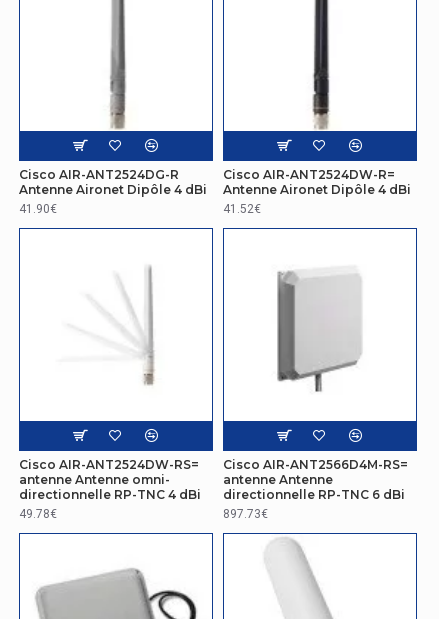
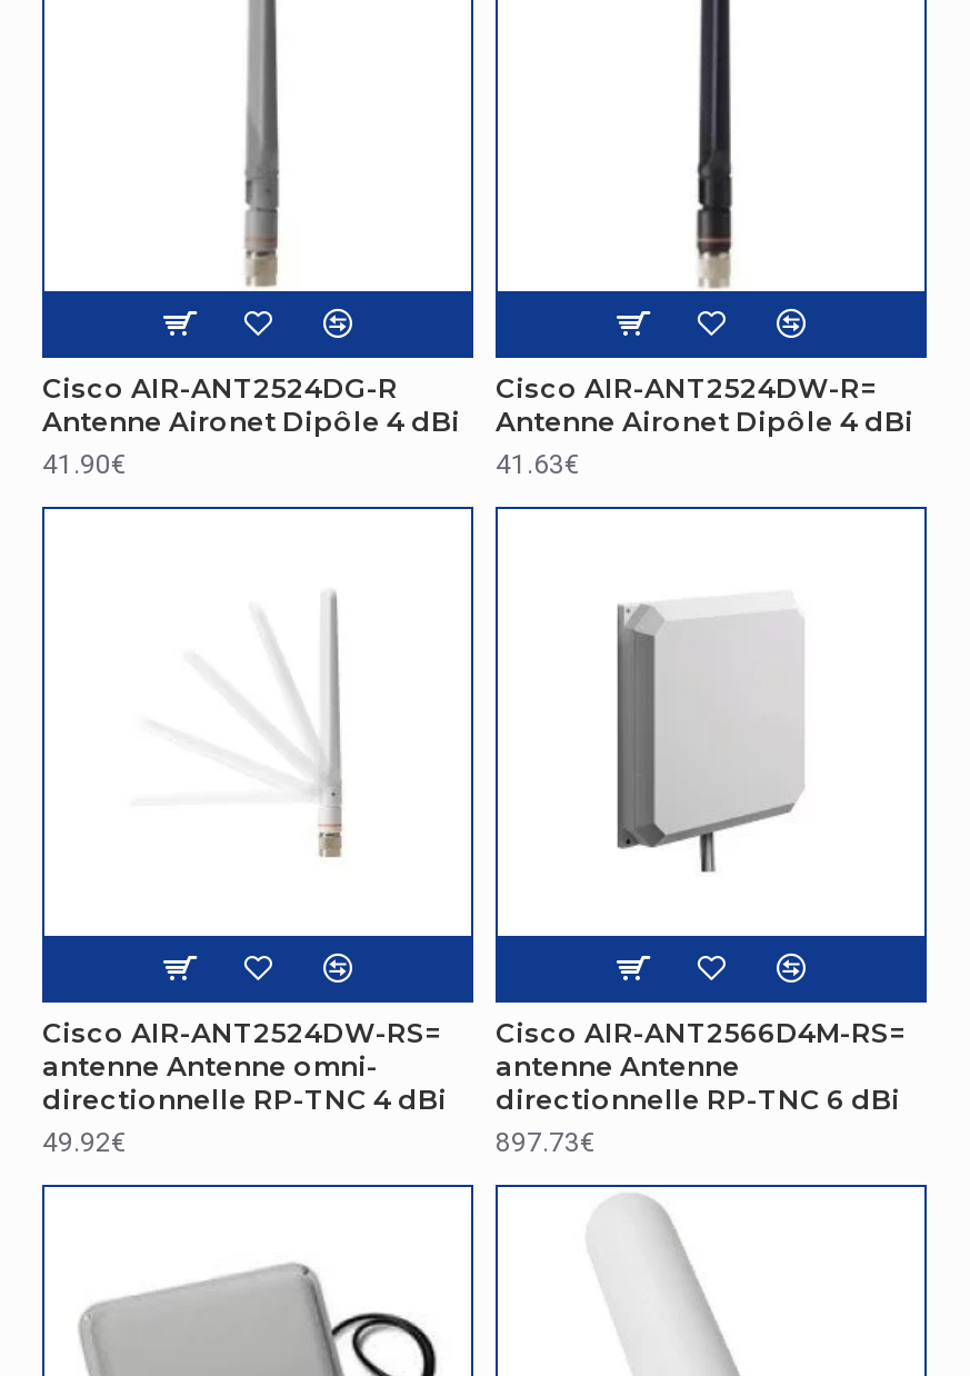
[223,202,261,216] 41.52€ -> [496,449,580,480] 41.63€
[19,507,57,521] 49.78€ -> [42,1127,127,1158] 49.92€

